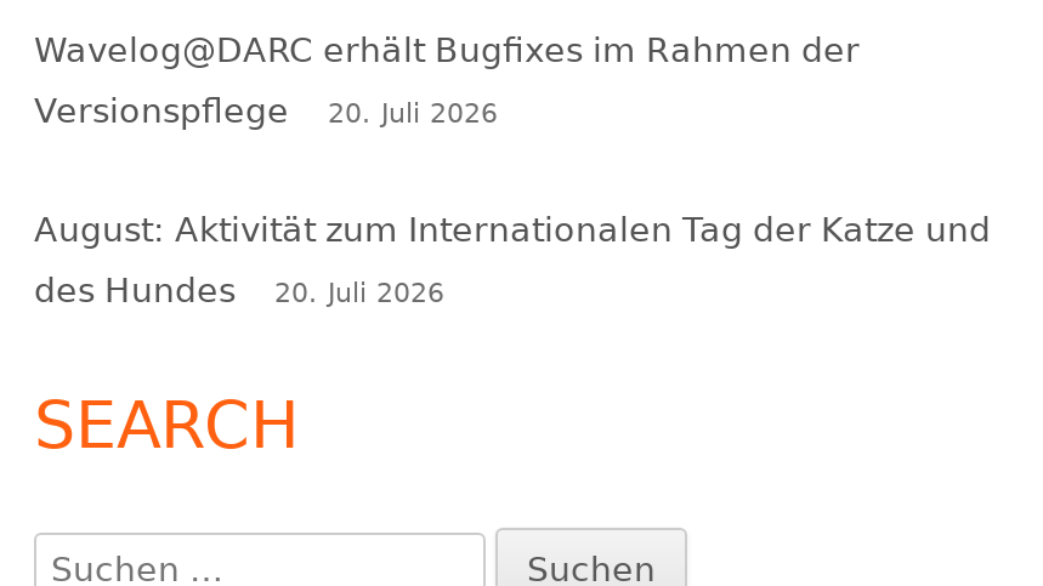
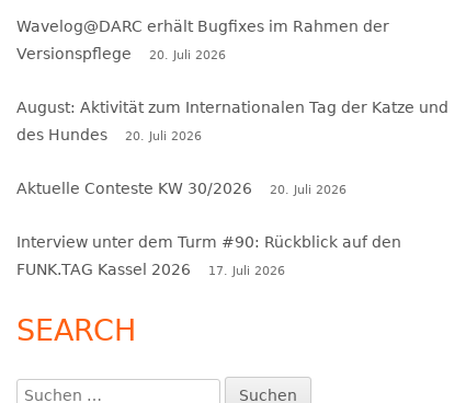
none -> [16,180,401,279] Aktuelle Conteste KW 30/2026 | 20. Juli 2026 | Interview unter dem Turm #90: Rückblick auf den | FUNK.TAG Kassel 2026 | 17. Juli 2026

